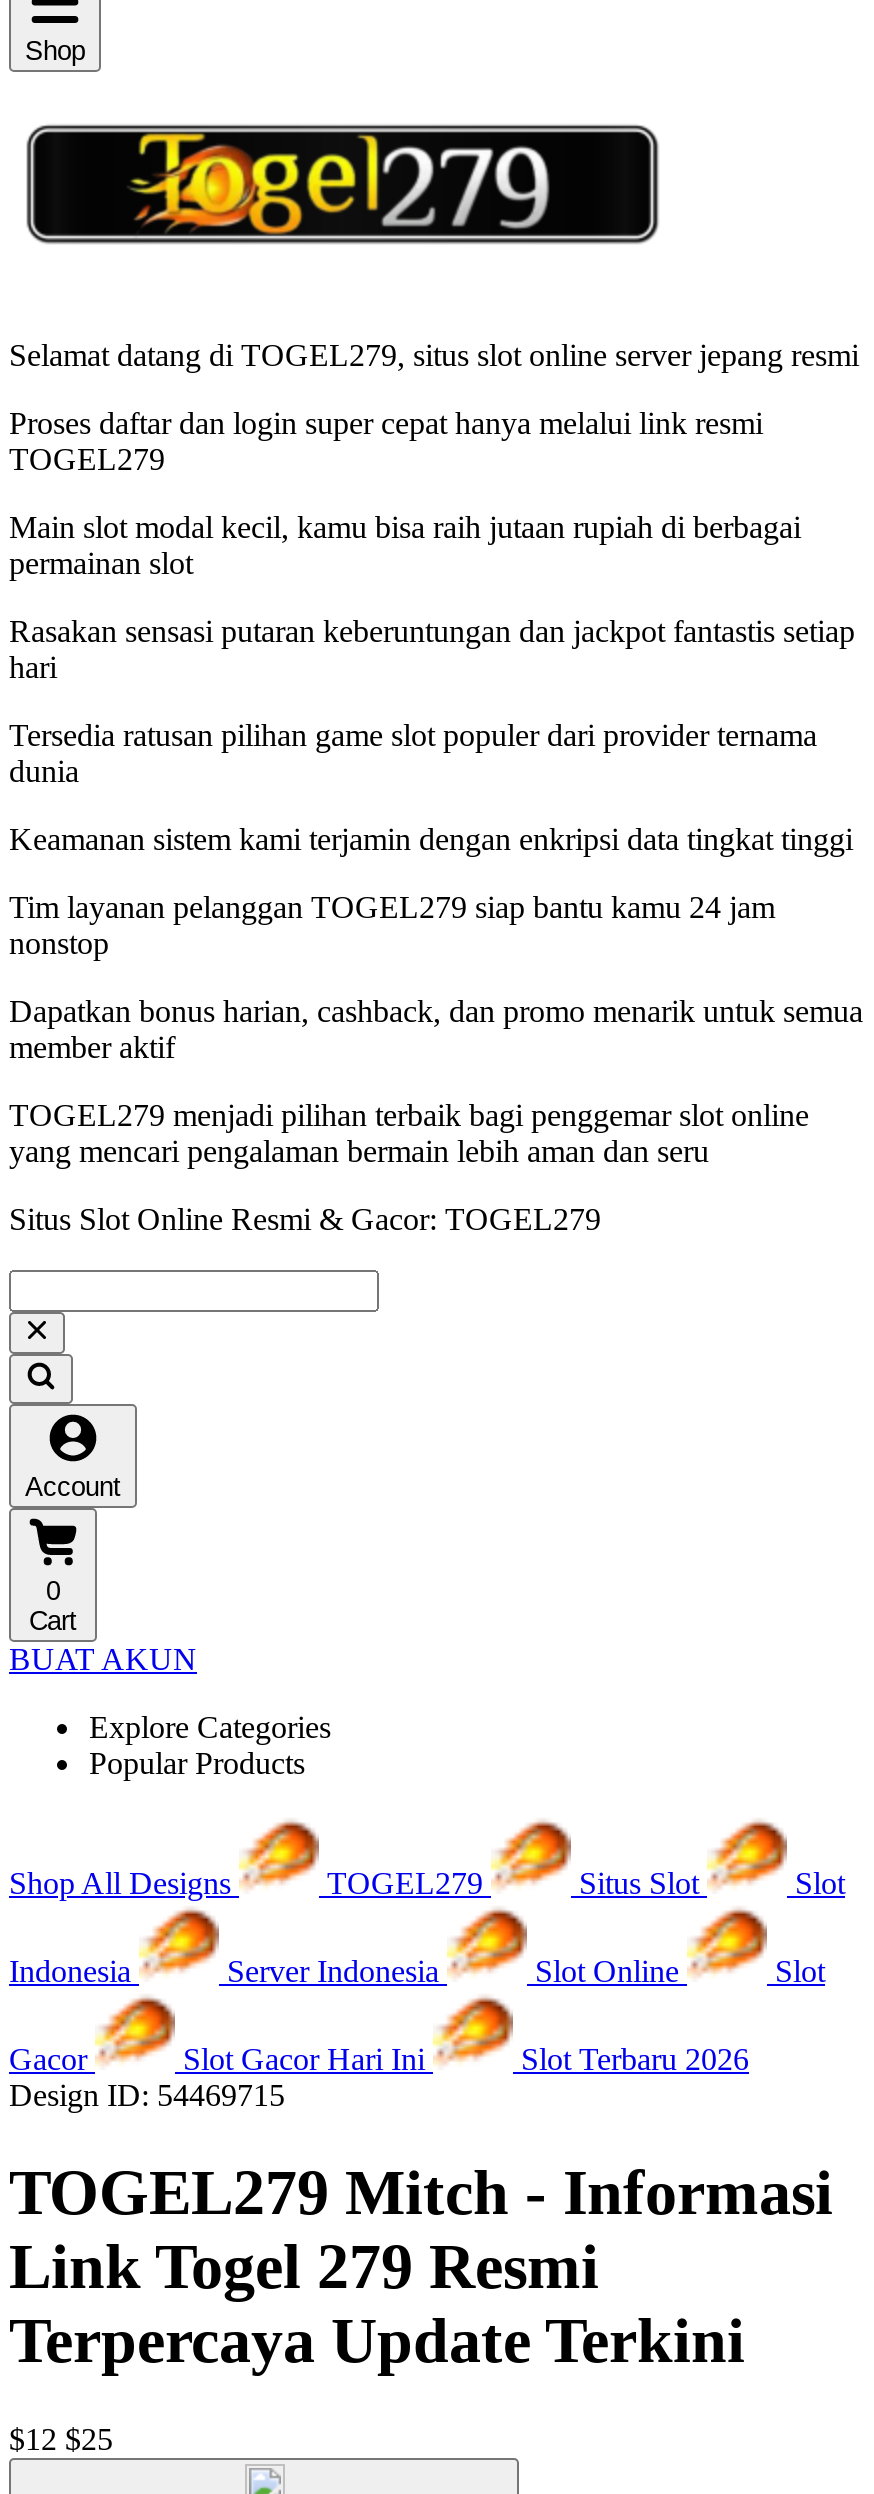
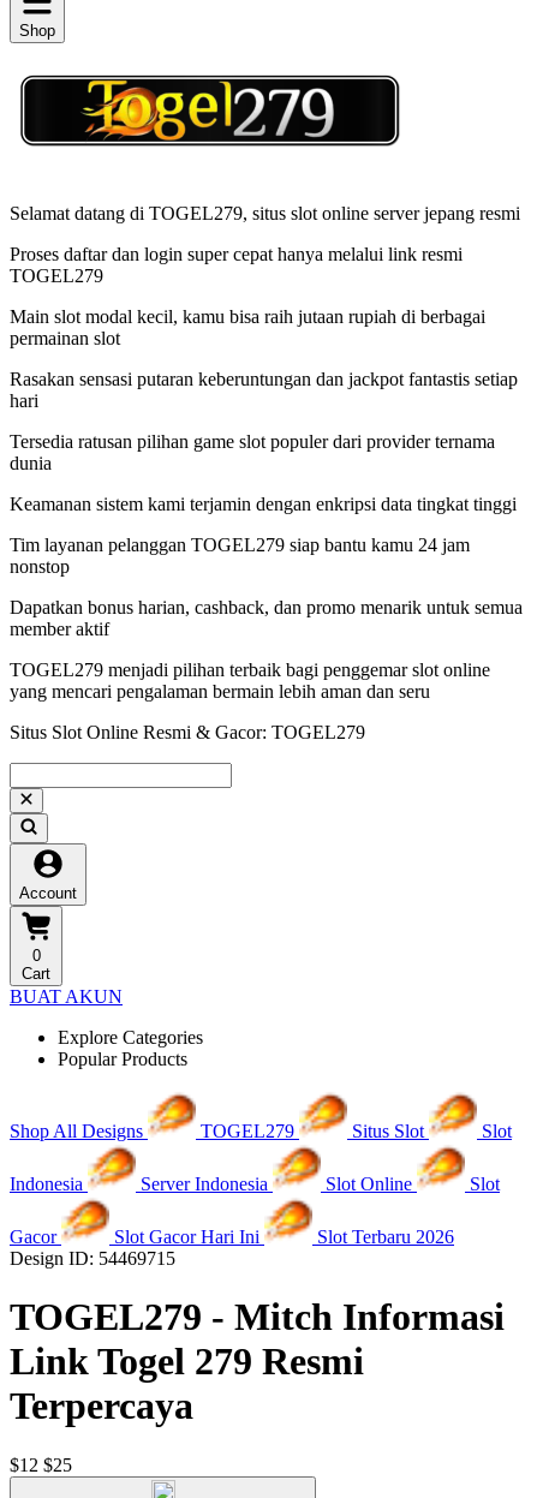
[9,2157,833,2229] TOGEL279 Mitch - Informasi -> [10,1295,505,1339] TOGEL279 - Mitch Informasi
[9,2305,745,2377] Terpercaya Update Terkini -> [10,1384,193,1428] Terpercaya

